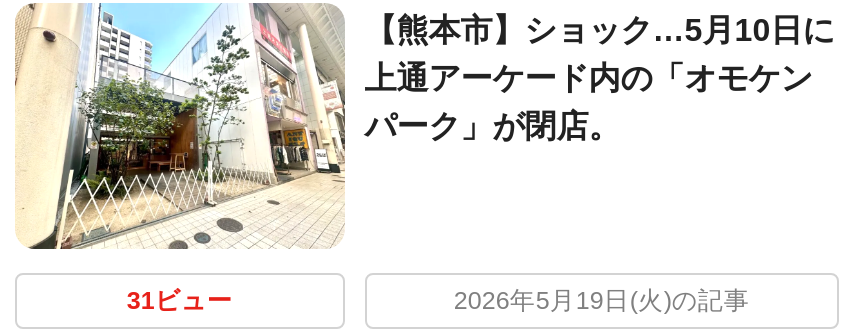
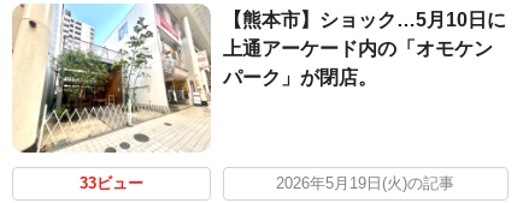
[127,288,233,316] 31ビュー -> [79,175,143,192] 33ビュー

